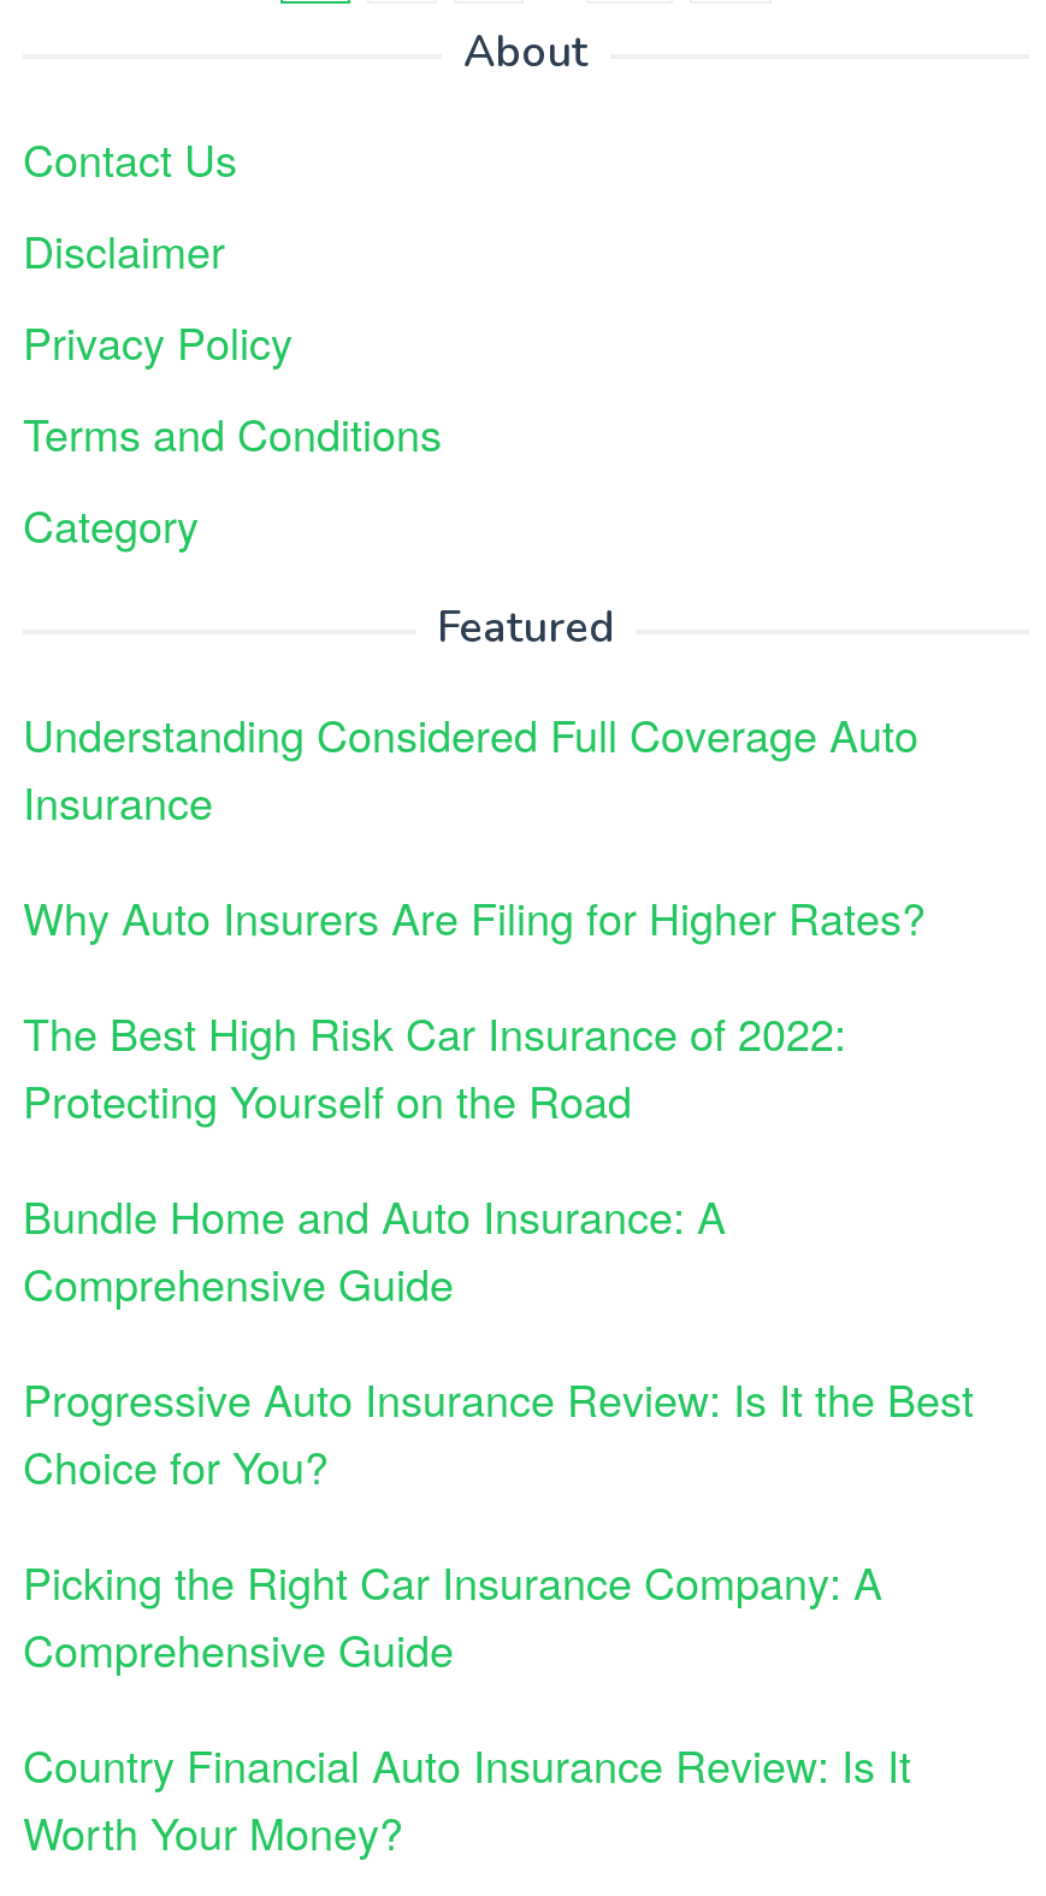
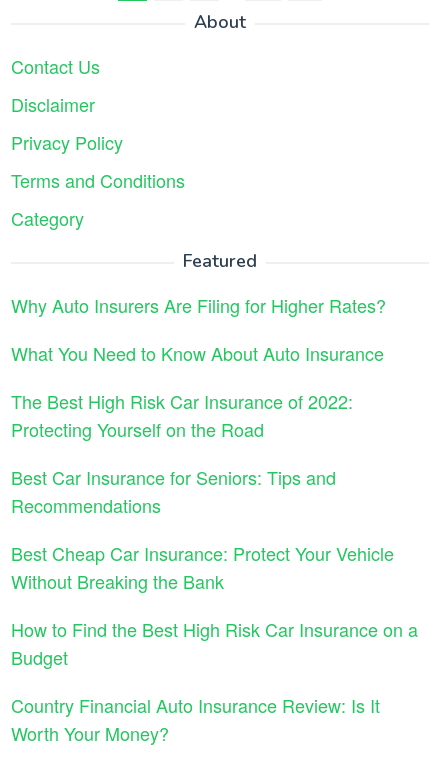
[23,703,918,833] Understanding Considered Full Coverage Auto | Insurance -> none
moved [23,886,926,948] -> [11,292,386,318]: Why Auto Insurers Are Filing for Higher Rates?
none -> [11,340,384,366] What You Need to Know About Auto Insurance
[23,1184,726,1314] Bundle Home and Auto Insurance: A | Comprehensive Guide -> [11,464,336,518] Best Car Insurance for Seniors: Tips and | Recommendations
[23,1367,974,1497] Progressive Auto Insurance Review: Is It the Best | Choice for You? -> [11,540,394,594] Best Cheap Car Insurance: Protect Your Vehicle | Without Breaking the Bank
[23,1550,882,1680] Picking the Right Car Insurance Company: A | Comprehensive Guide -> [11,616,418,670] How to Find the Best High Risk Car Insurance on a | Budget

